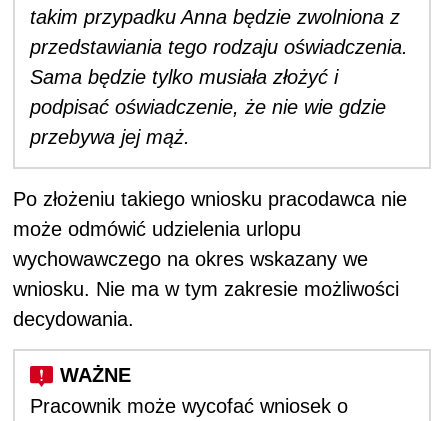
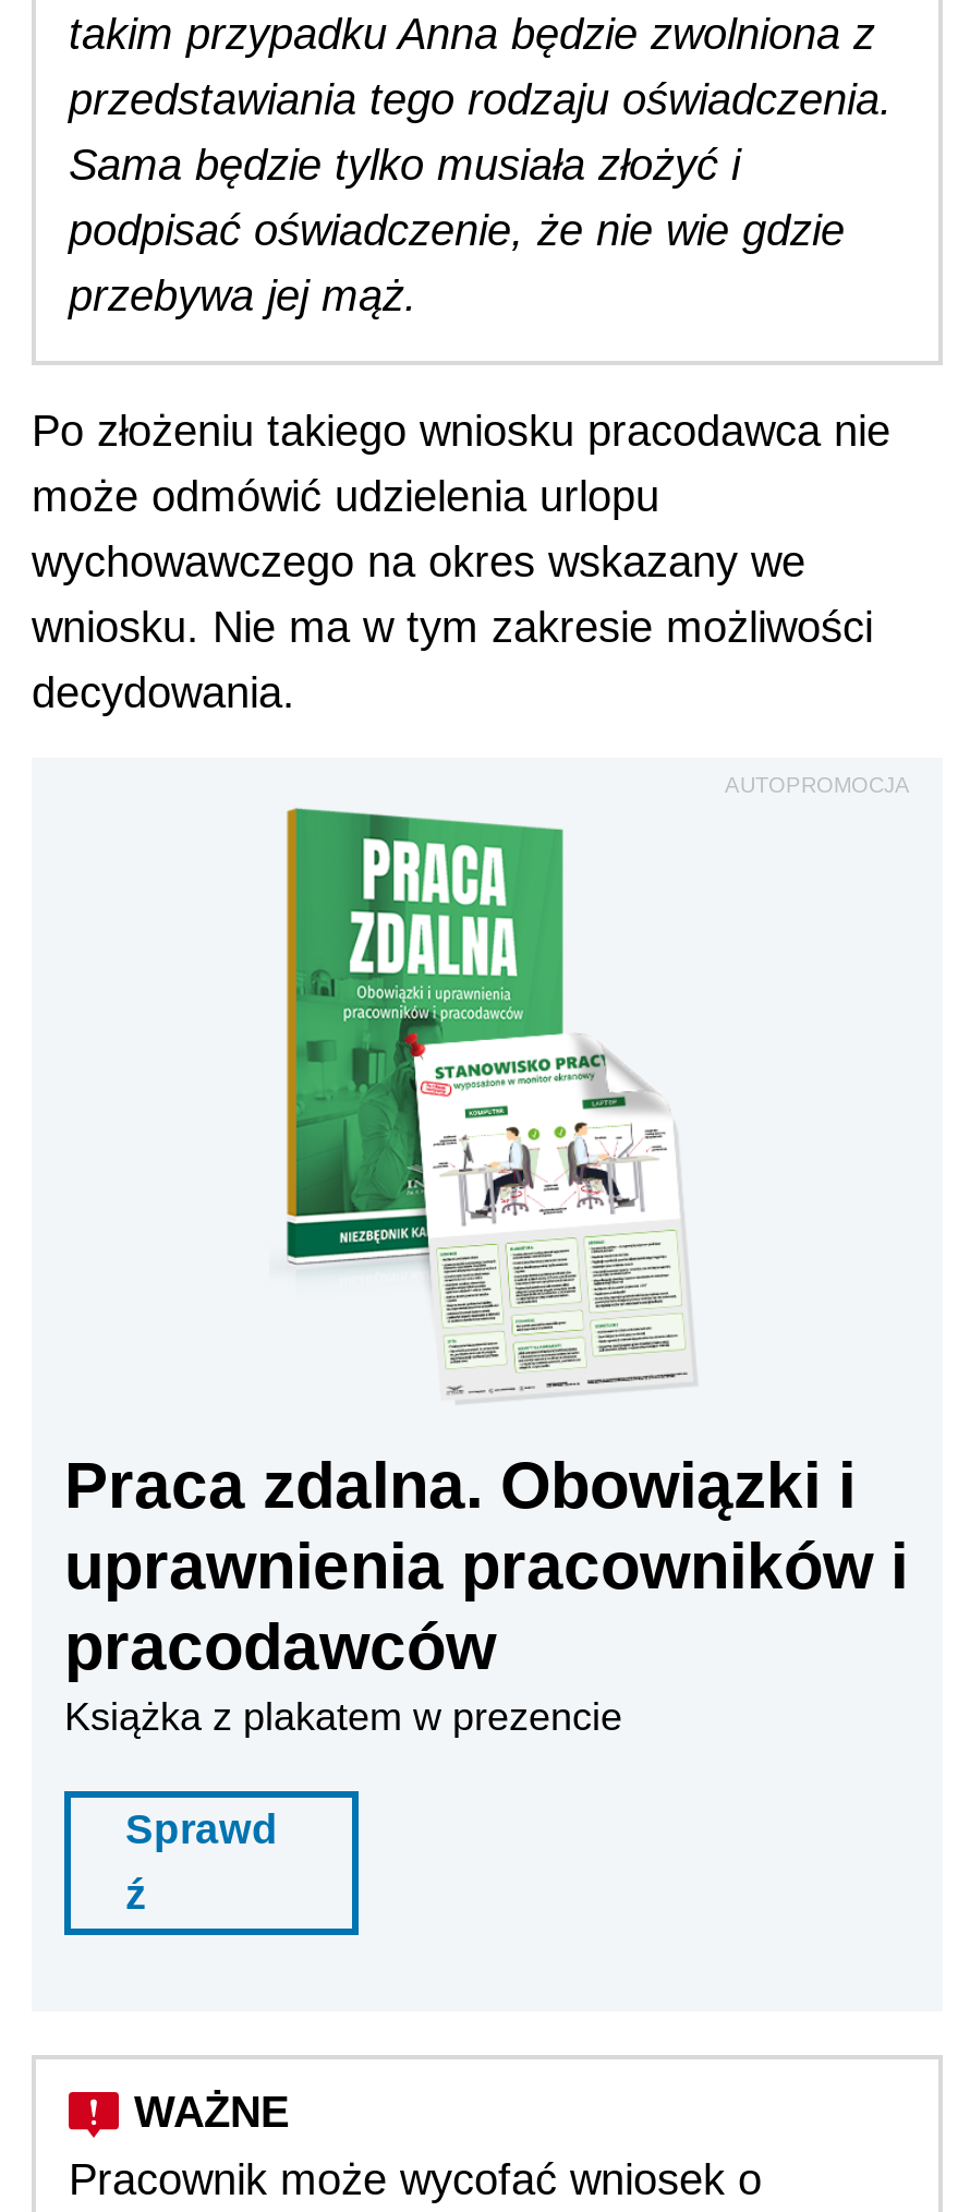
none -> [64,806,908,1917] [image] | Praca zdalna. Obowiązki i | uprawnienia pracowników i | pracodawców | Książka z plakatem w prezencie | Sprawd | ź
none -> [725,772,910,796] AUTOPROMOCJA

